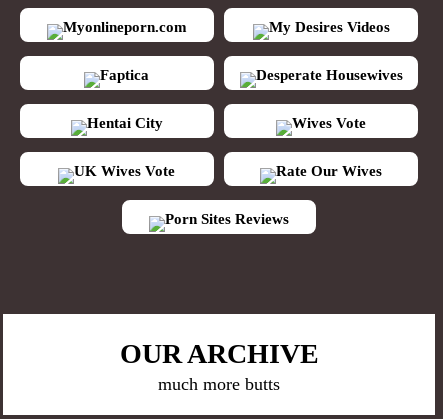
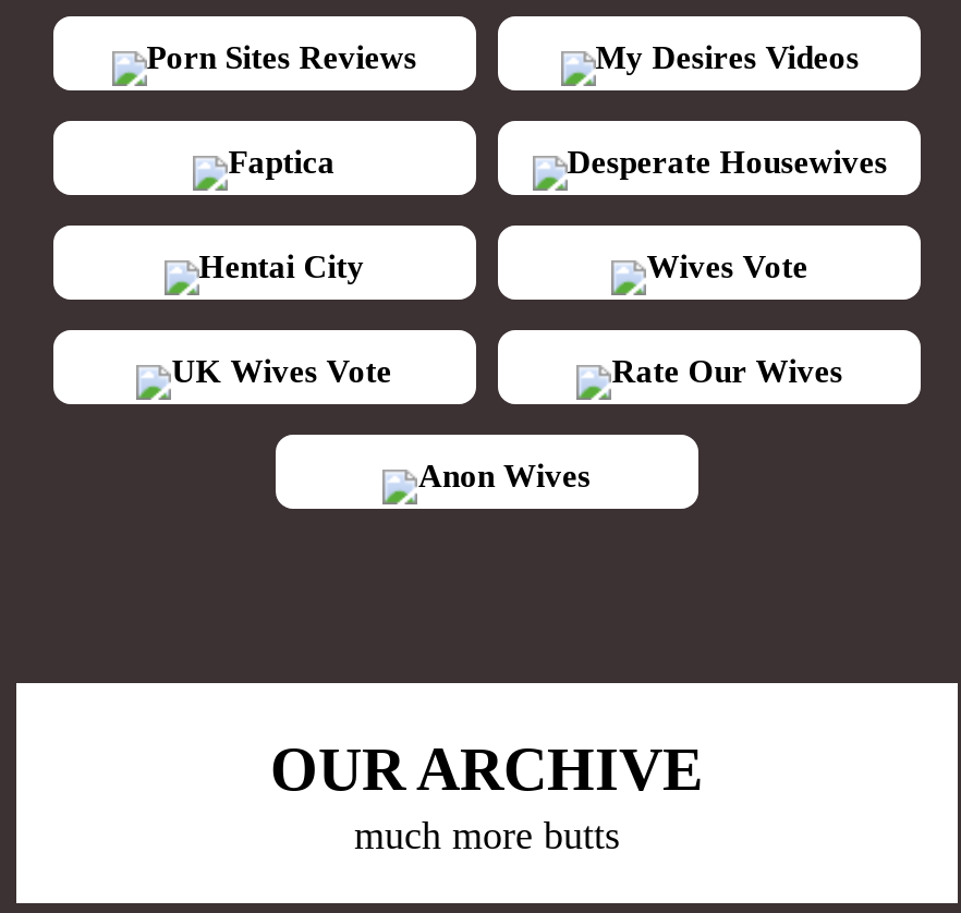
[63,19,187,35] Myonlineporn.com -> none
none -> [418,458,591,493] Anon Wives
moved [165,211,289,227] -> [147,39,417,74]: Porn Sites Reviews

